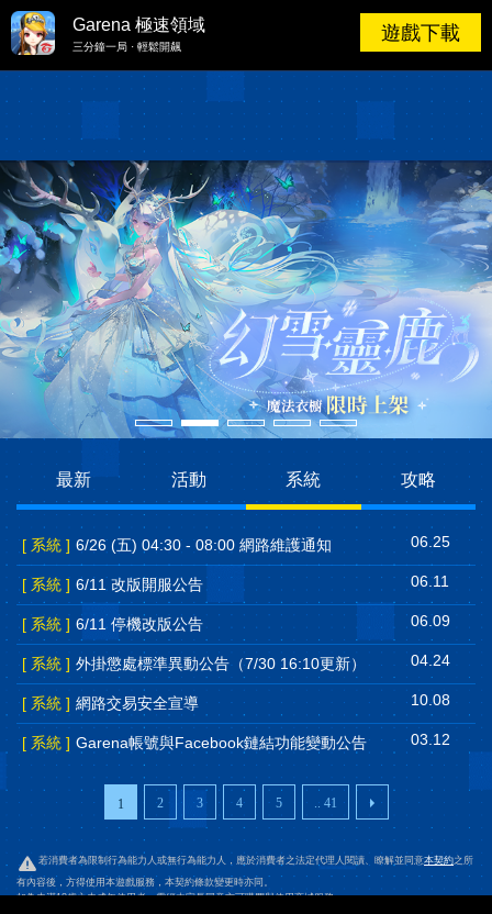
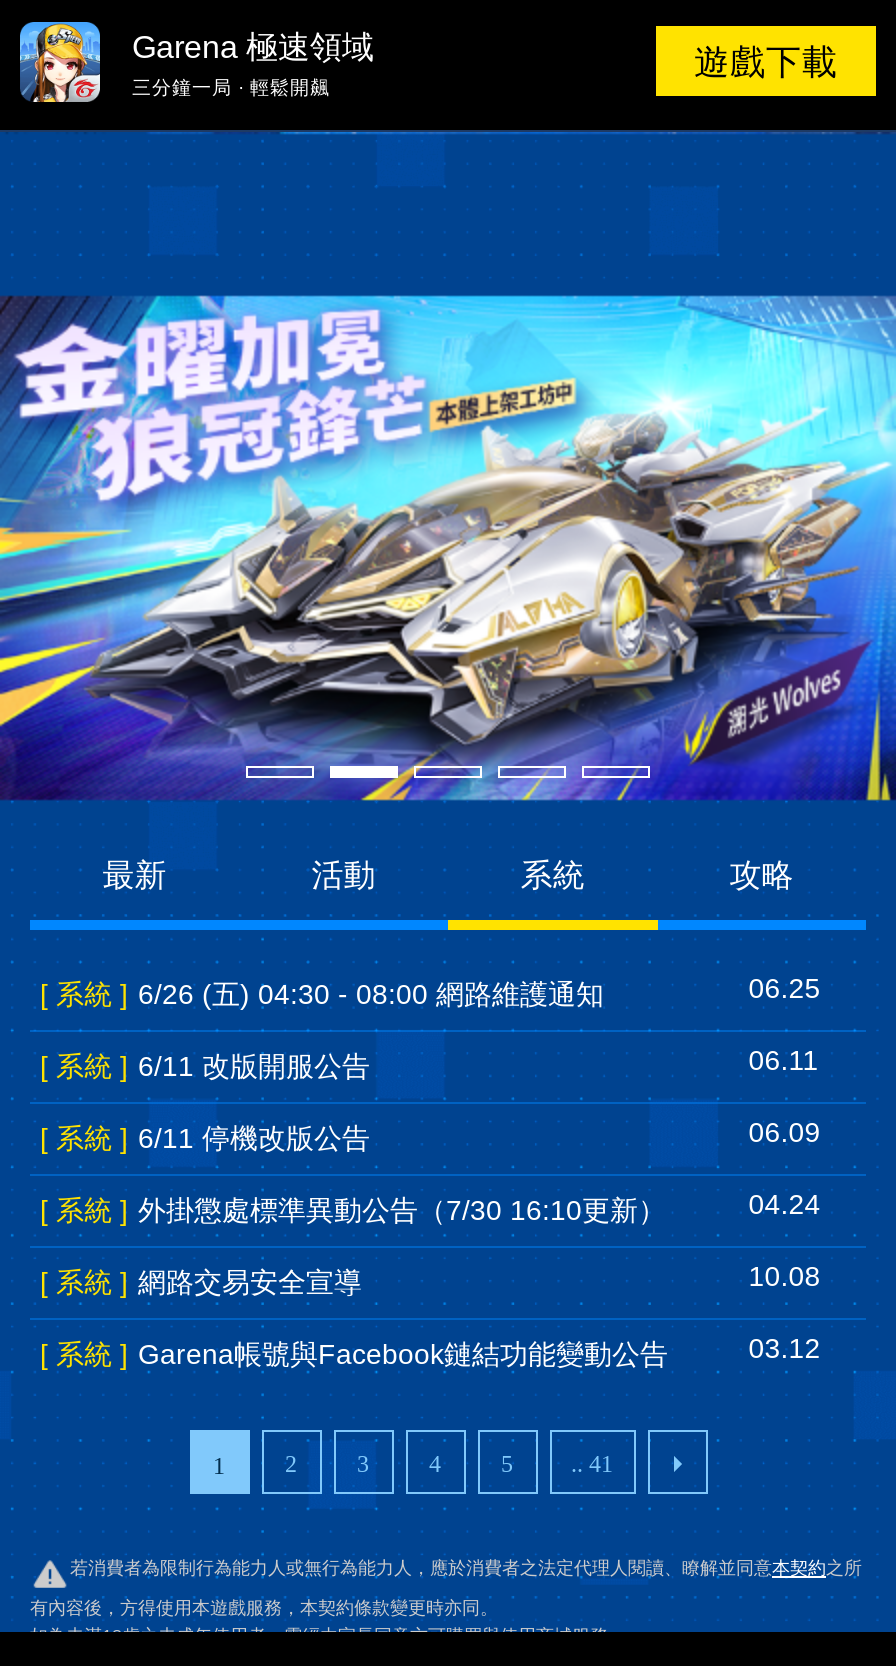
[3,159,489,439] [image] -> [6,294,890,802] [image]

